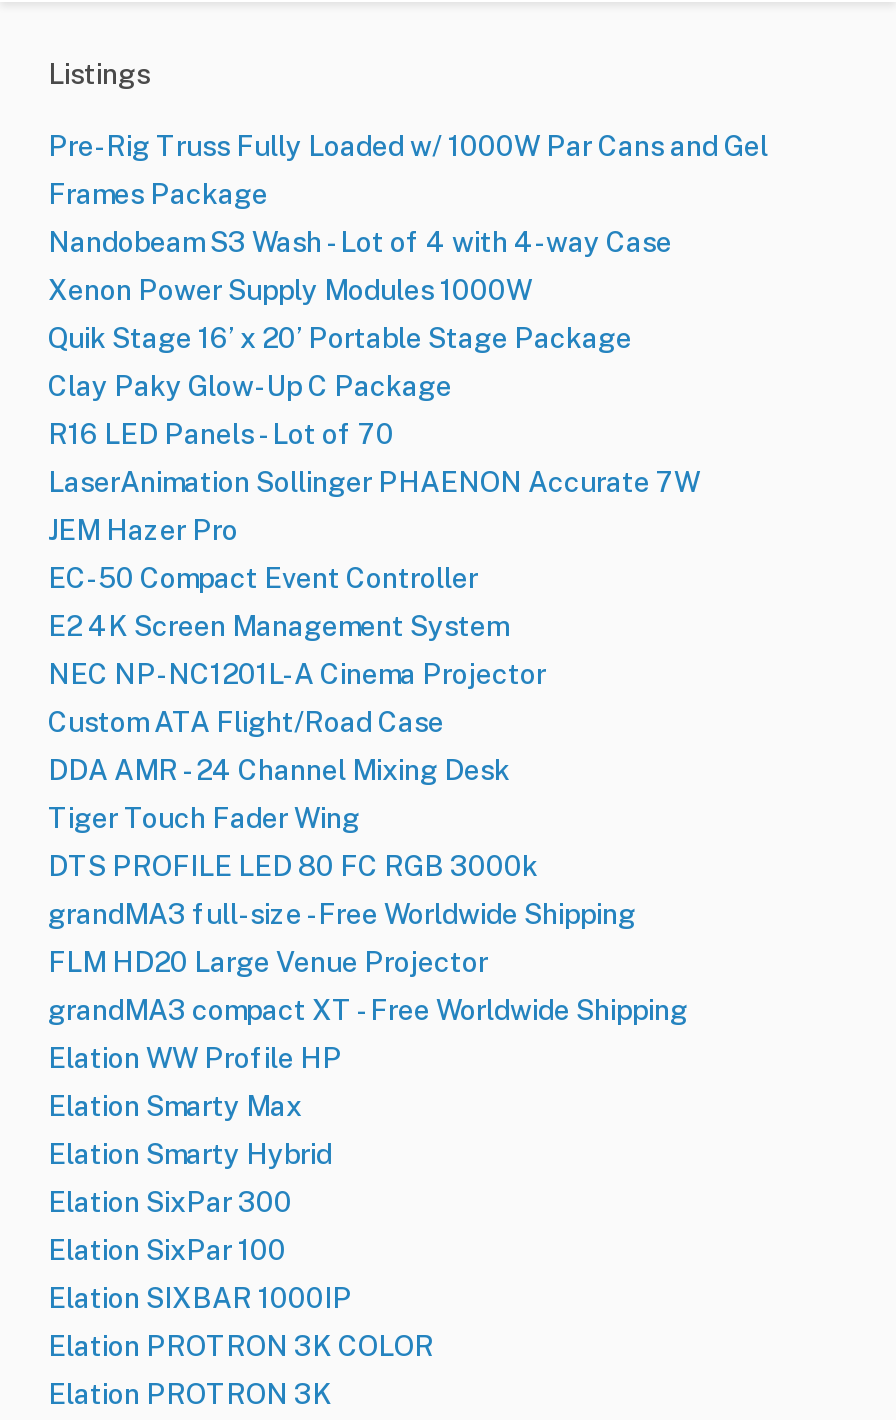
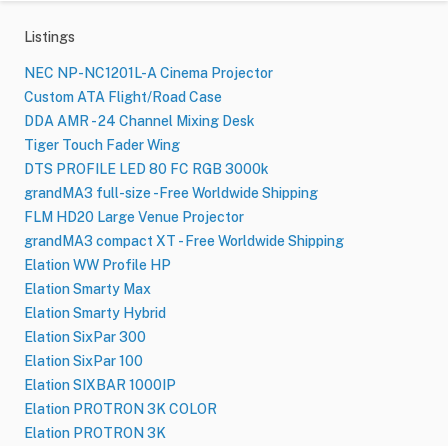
[48,130,768,642] Pre-Rig Truss Fully Loaded w/ 1000W Par Cans and Gel | Frames Package | Nandobeam S3 Wash - Lot of 4 with 4-way Case | Xenon Power Supply Modules 1000W | Quik Stage 16’ x 20’ Portable Stage Package | Clay Paky Glow-Up C Package | R16 LED Panels - Lot of 70 | LaserAnimation Sollinger PHAENON Accurate 7W | JEM Hazer Pro | EC-50 Compact Event Controller | E2 4K Screen Management System -> none

